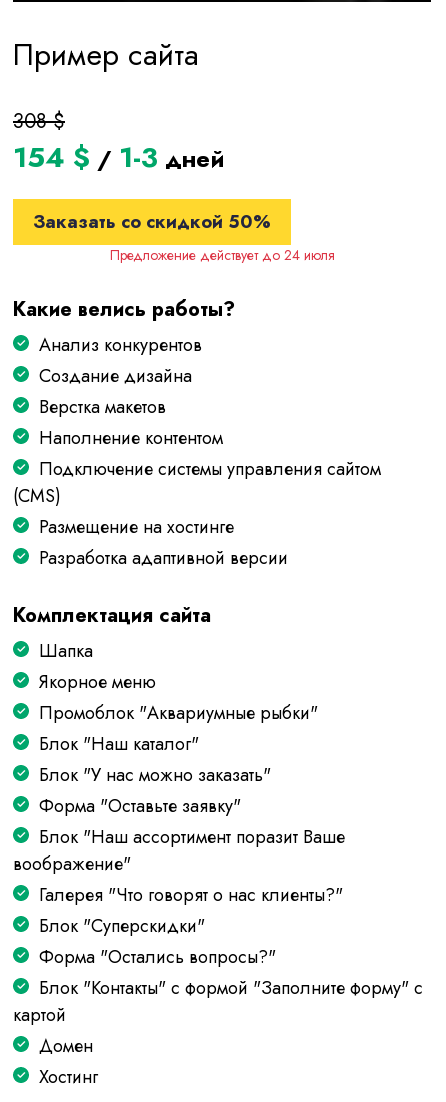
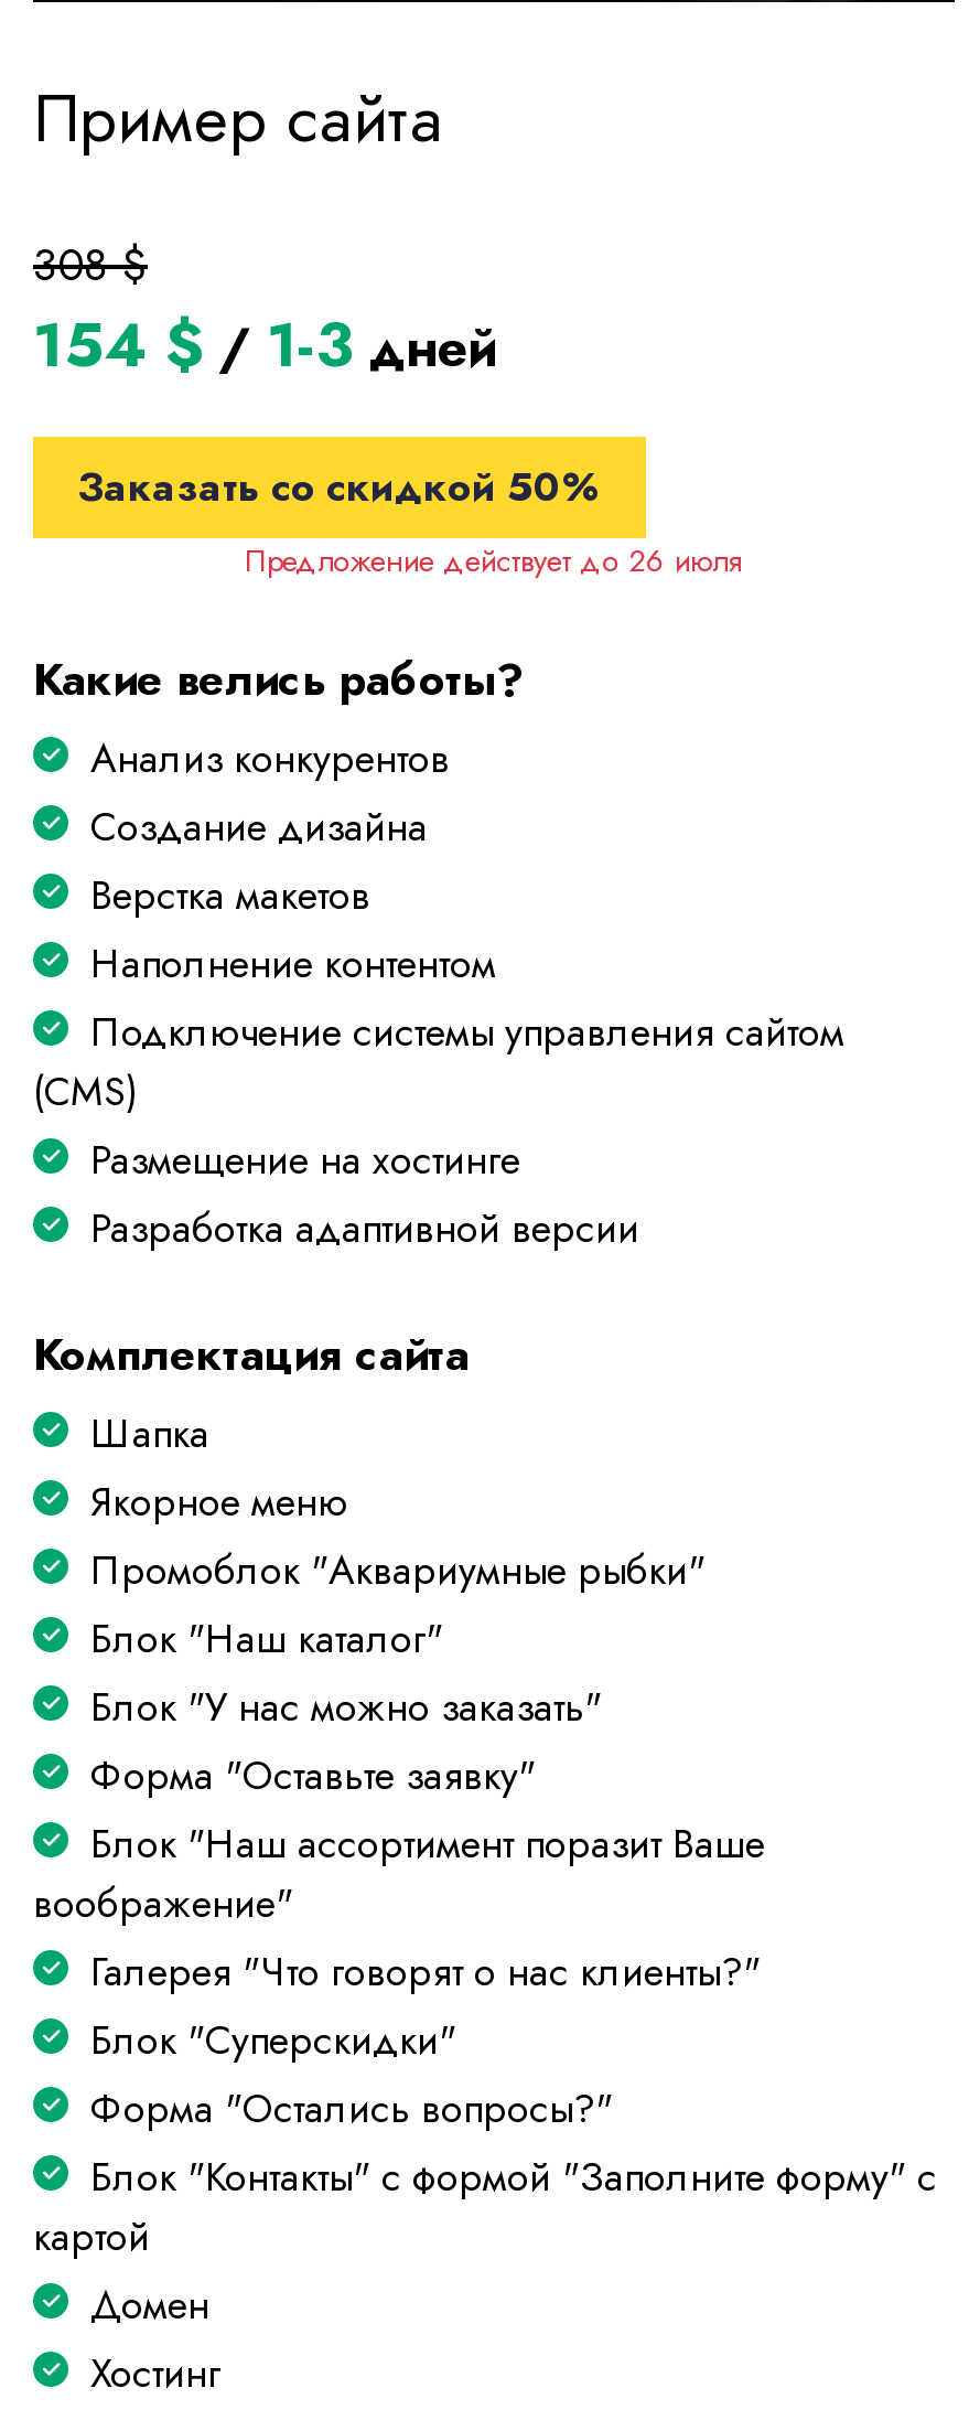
[109,245,334,265] Предложение действует до 24 июля -> [245,538,743,583] Предложение действует до 26 июля

